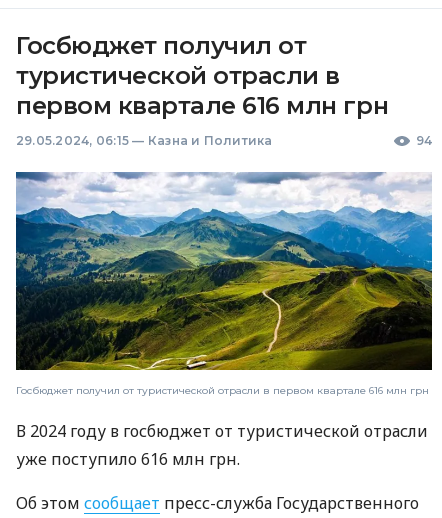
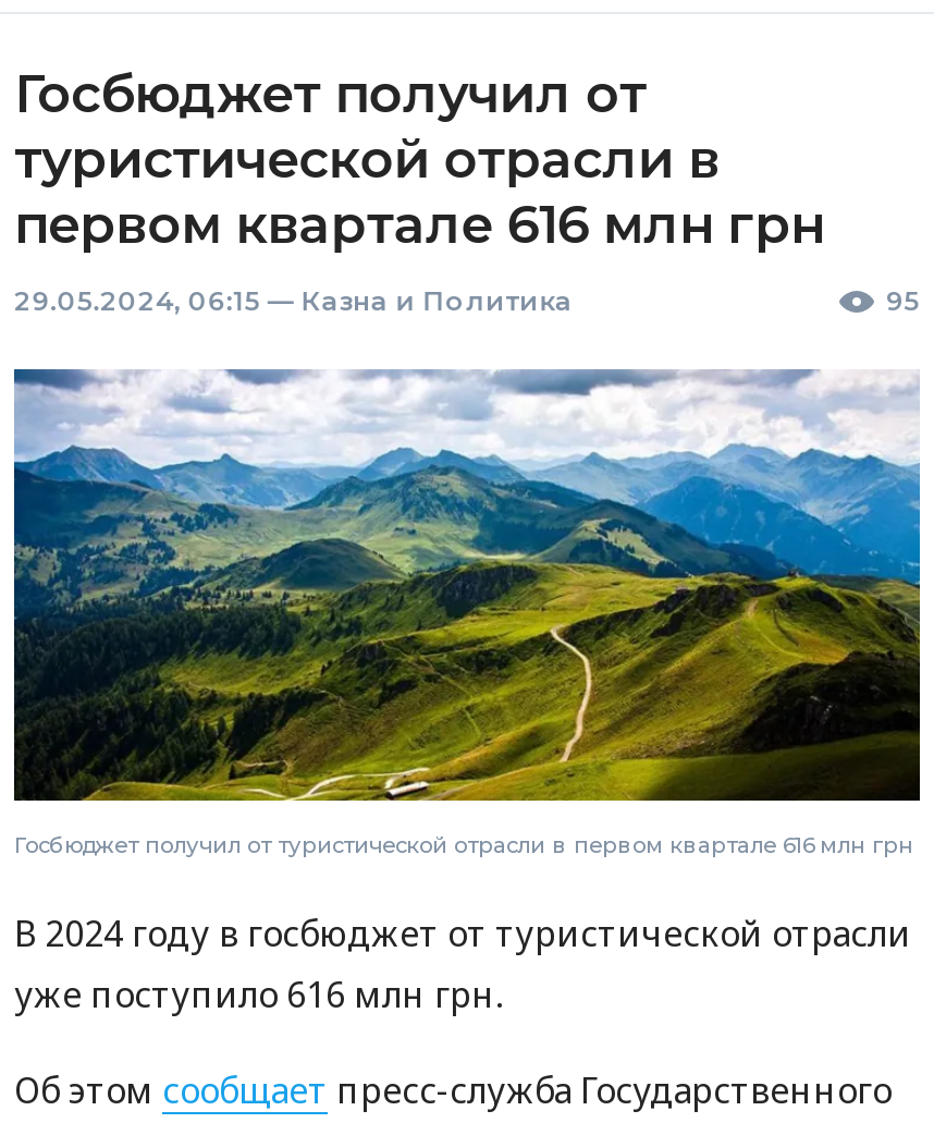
[415,133,432,148] 94 -> [886,284,920,317] 95

